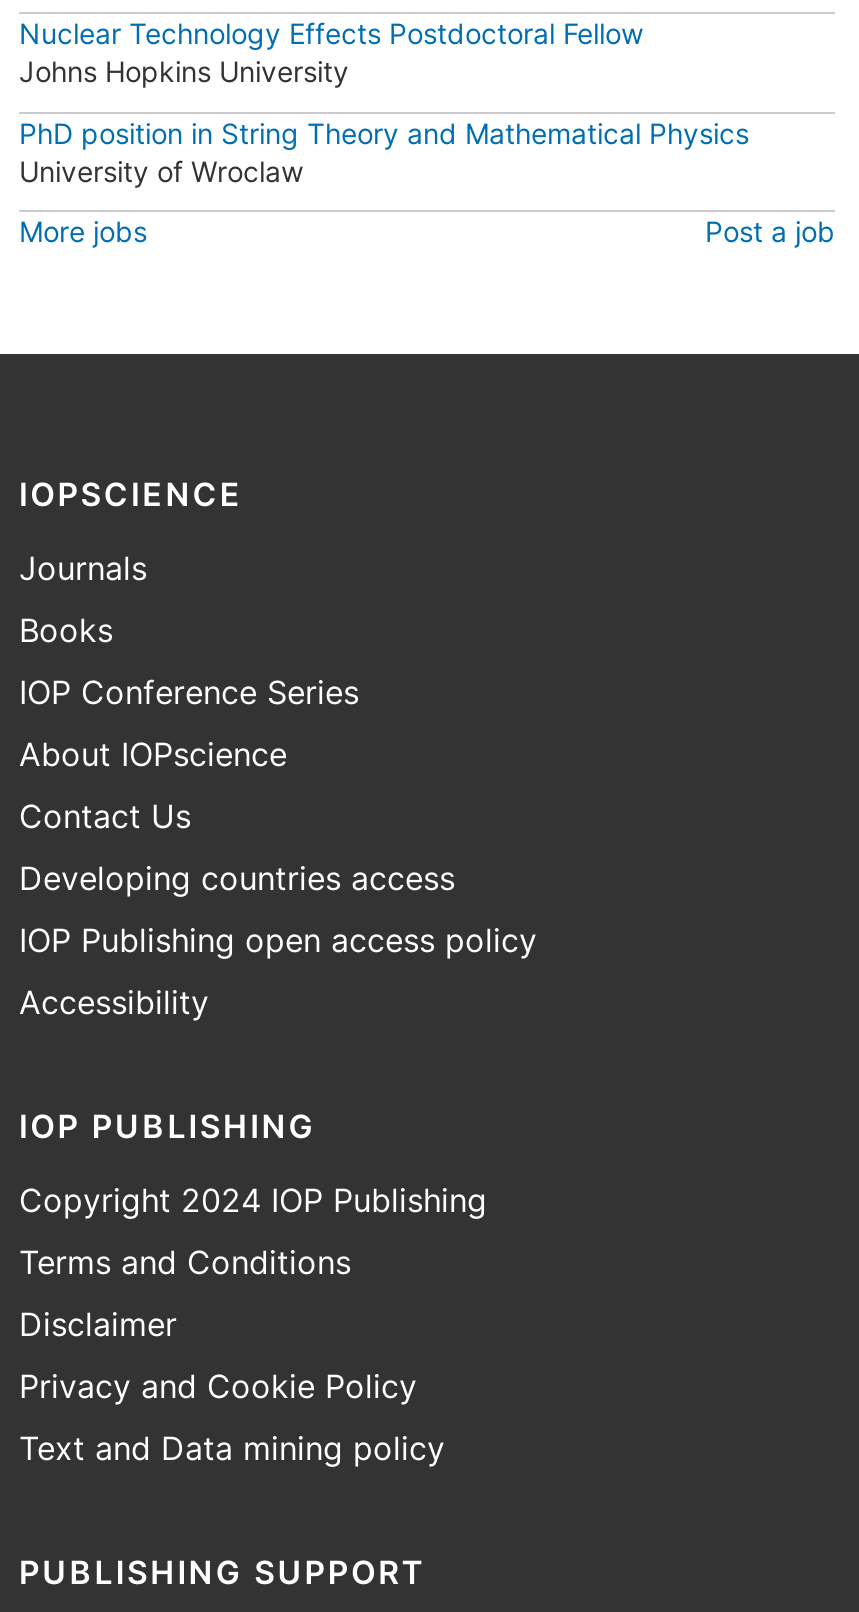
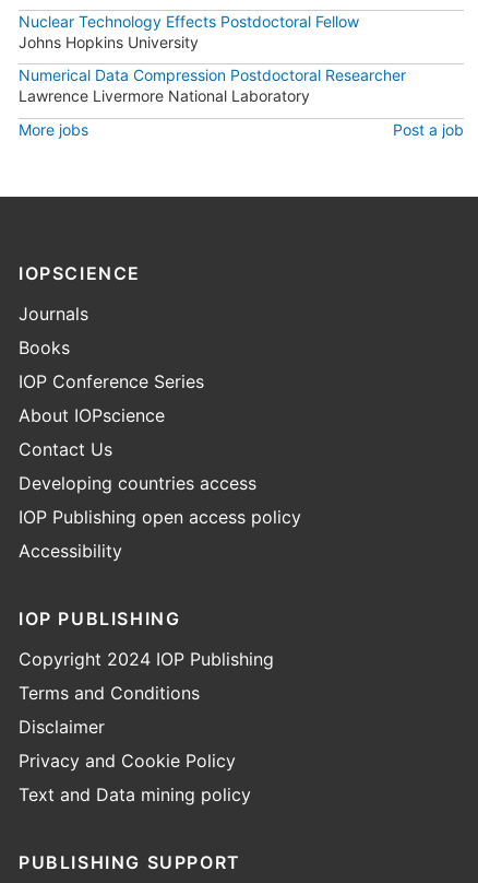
[19,115,749,187] PhD position in String Theory and Mathematical Physics | University of Wroclaw -> [19,66,406,105] Numerical Data Compression Postdoctoral Researcher | Lawrence Livermore National Laboratory

